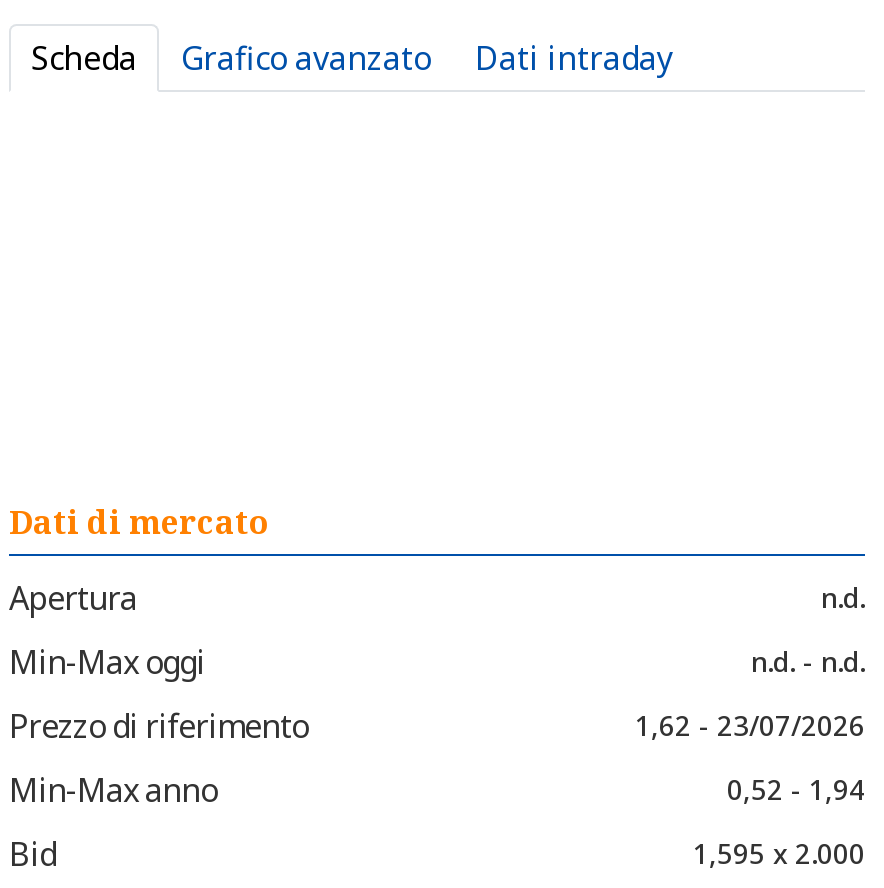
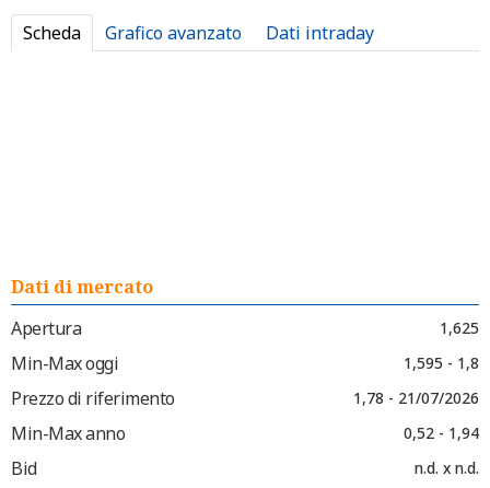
[821,578,865,616] n.d. -> [440,317,479,338] 1,625
[751,642,865,680] n.d. - n.d. -> [404,352,479,373] 1,595 - 1,8
[635,706,865,744] 1,62 - 23/07/2026 -> [353,387,479,408] 1,78 - 21/07/2026
[693,834,865,872] 1,595 x 2.000 -> [415,457,479,478] n.d. x n.d.

